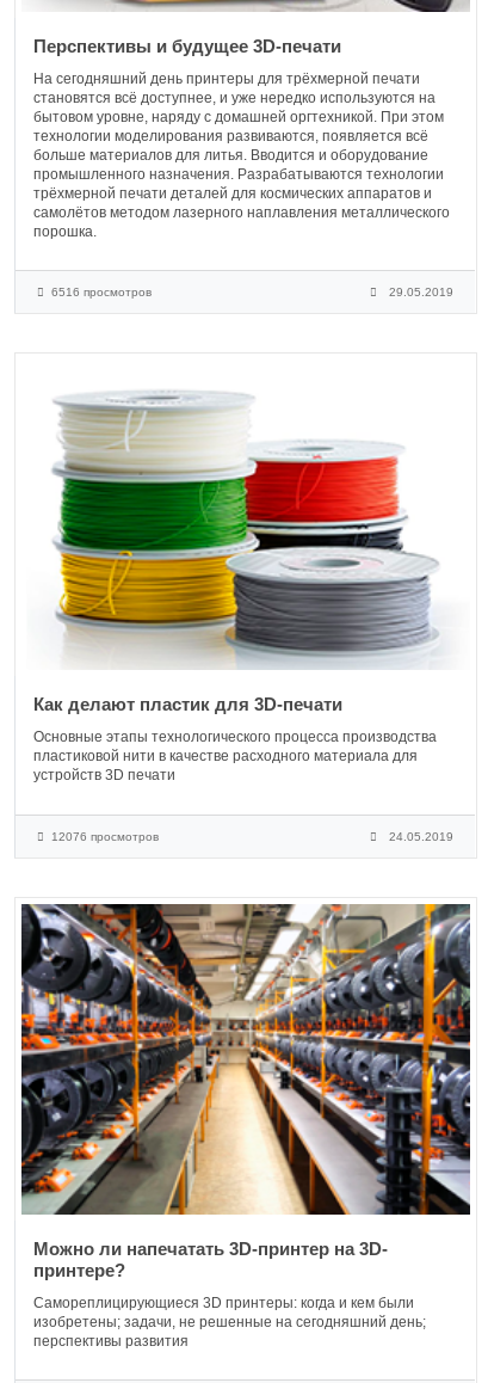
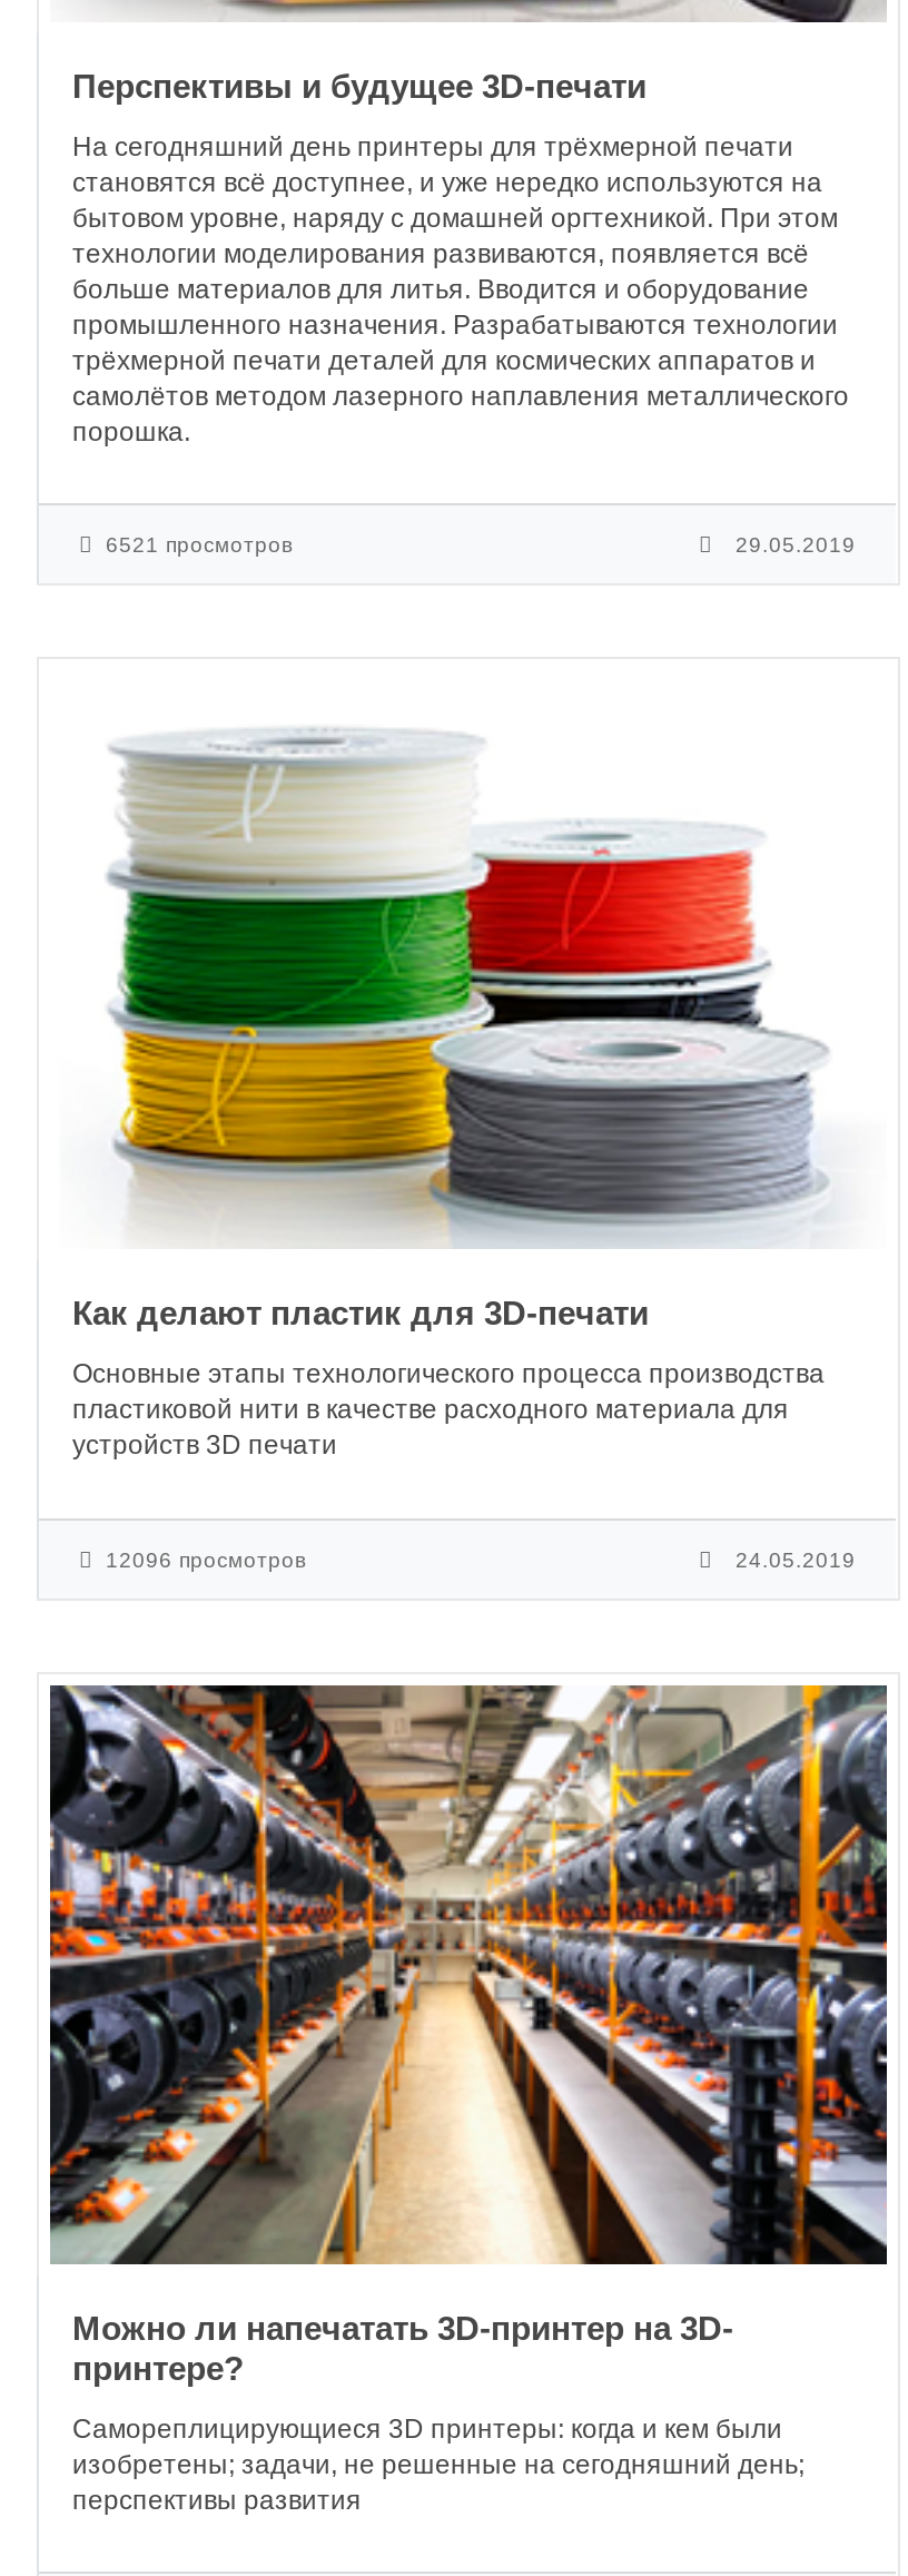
[51,286,152,299] 6516 просмотров -> [106,533,293,557] 6521 просмотров
[51,830,159,843] 12076 просмотров -> [106,1547,306,1571] 12096 просмотров

